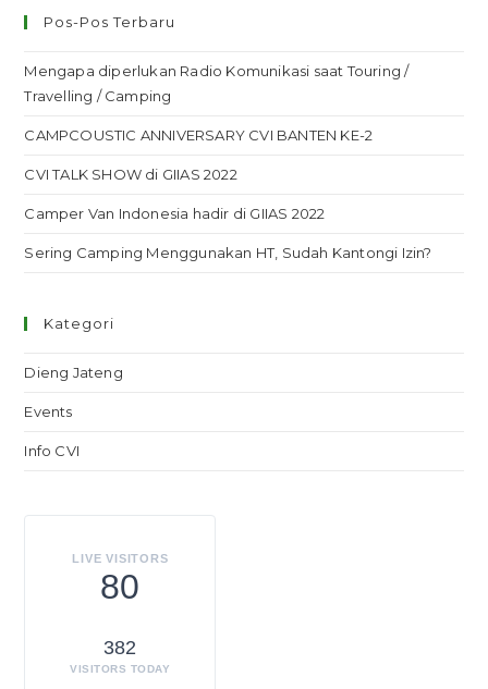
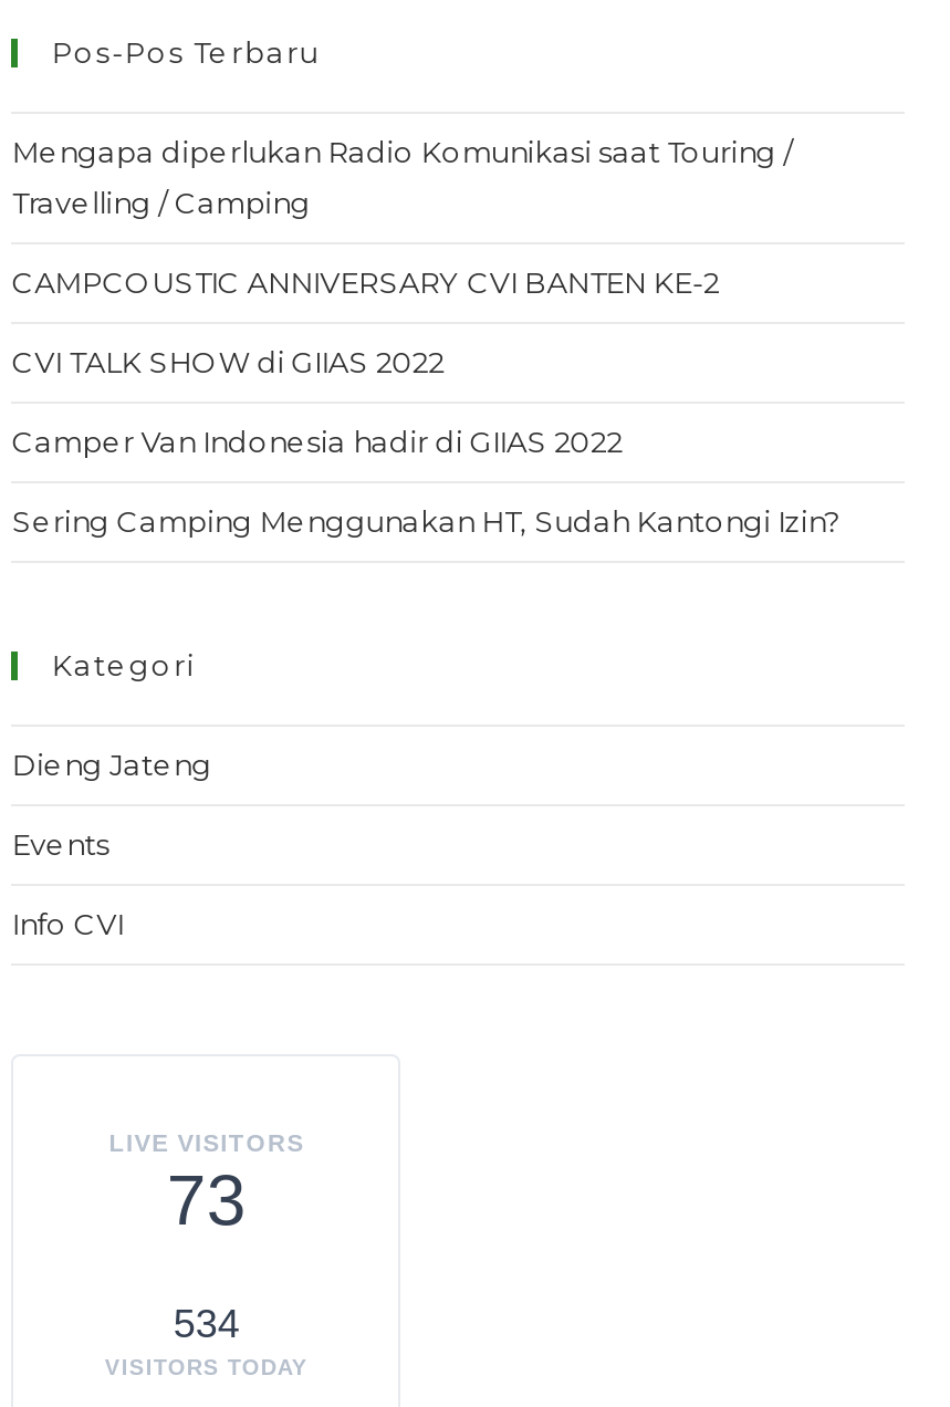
[101,567,140,606] 80 -> [167,1160,246,1240] 73
[104,637,137,659] 382 -> [173,1302,240,1346] 534

